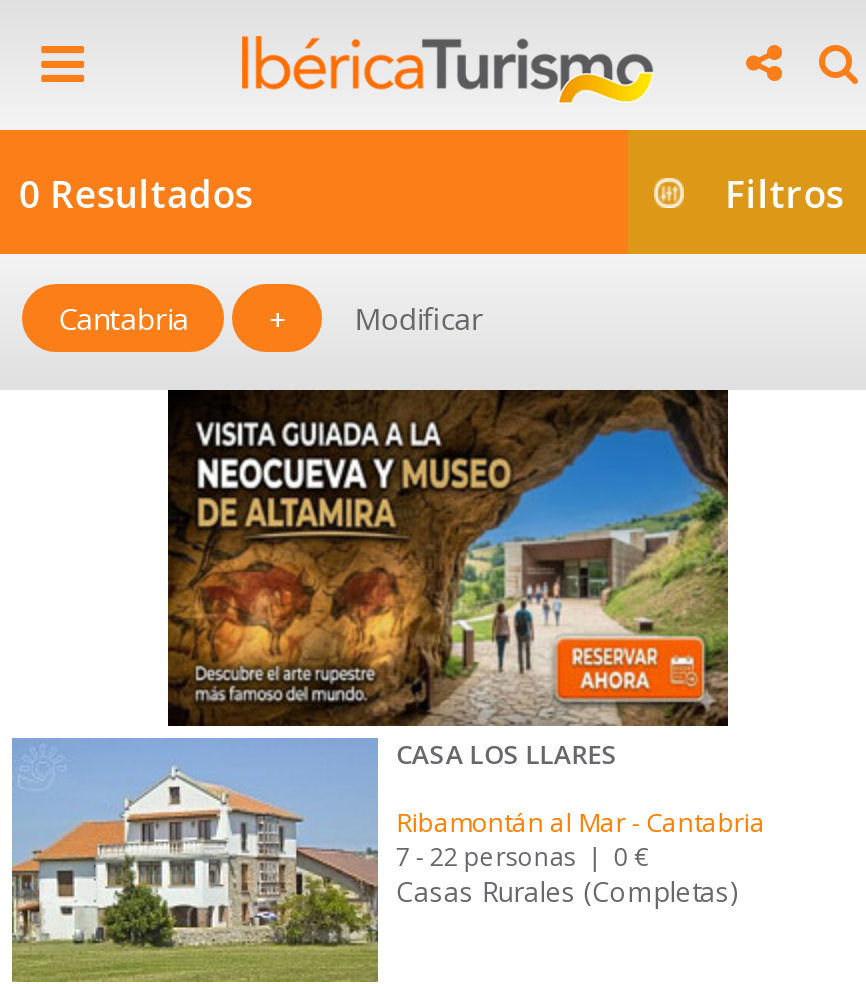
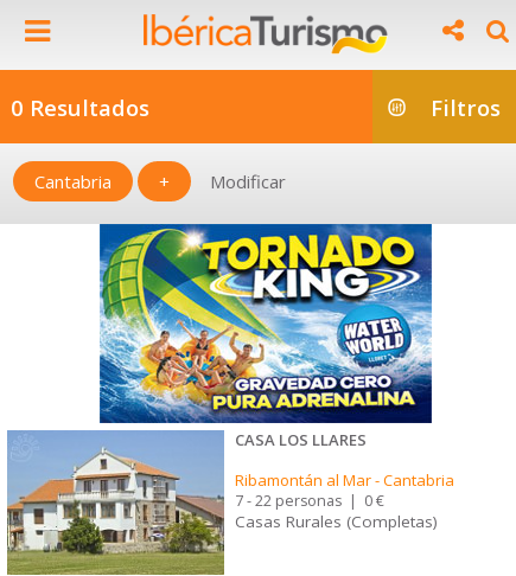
[166,388,730,728] [image] -> [98,223,433,424] [image]

